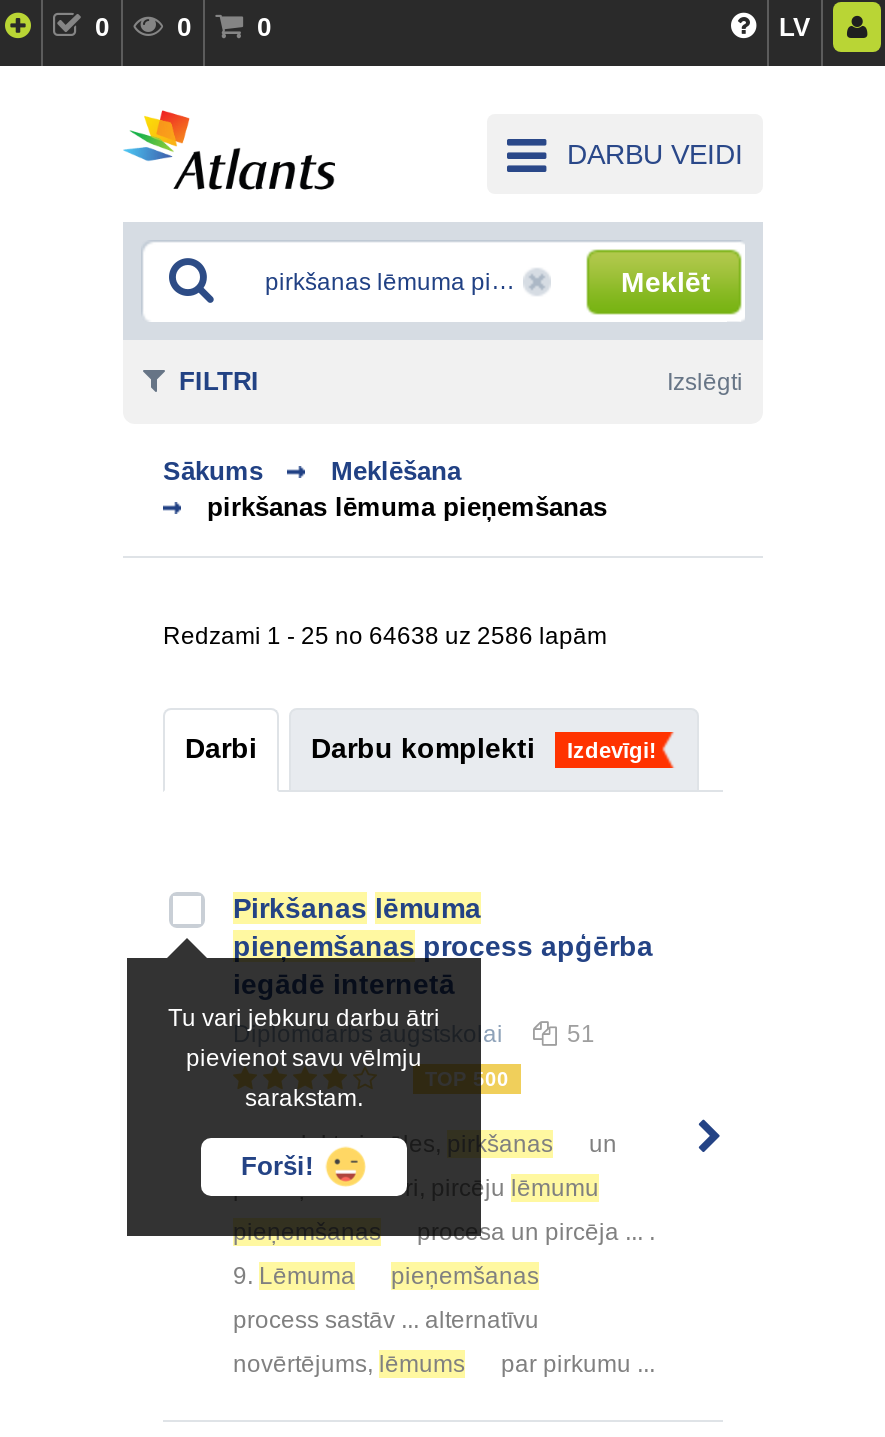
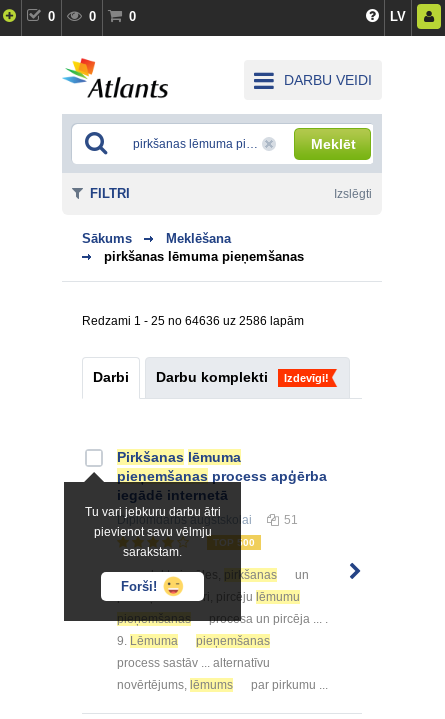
[163,622,607,650] Redzami 1 - 25 no 64638 uz 2586 lapām -> [82,314,304,328] Redzami 1 - 25 no 64636 uz 2586 lapām

